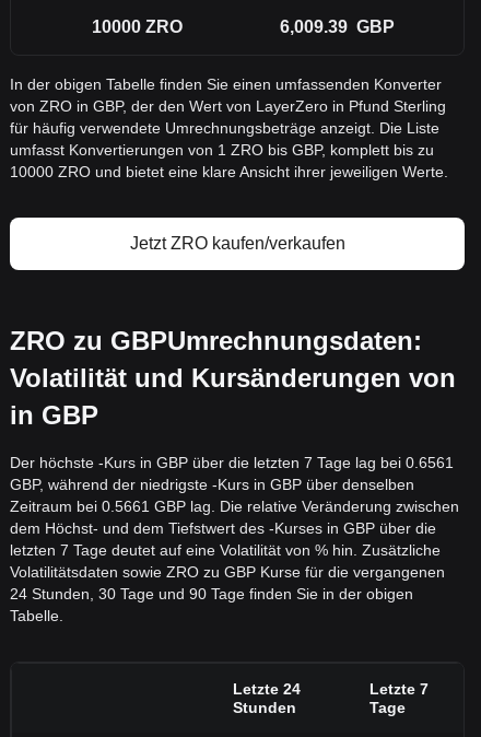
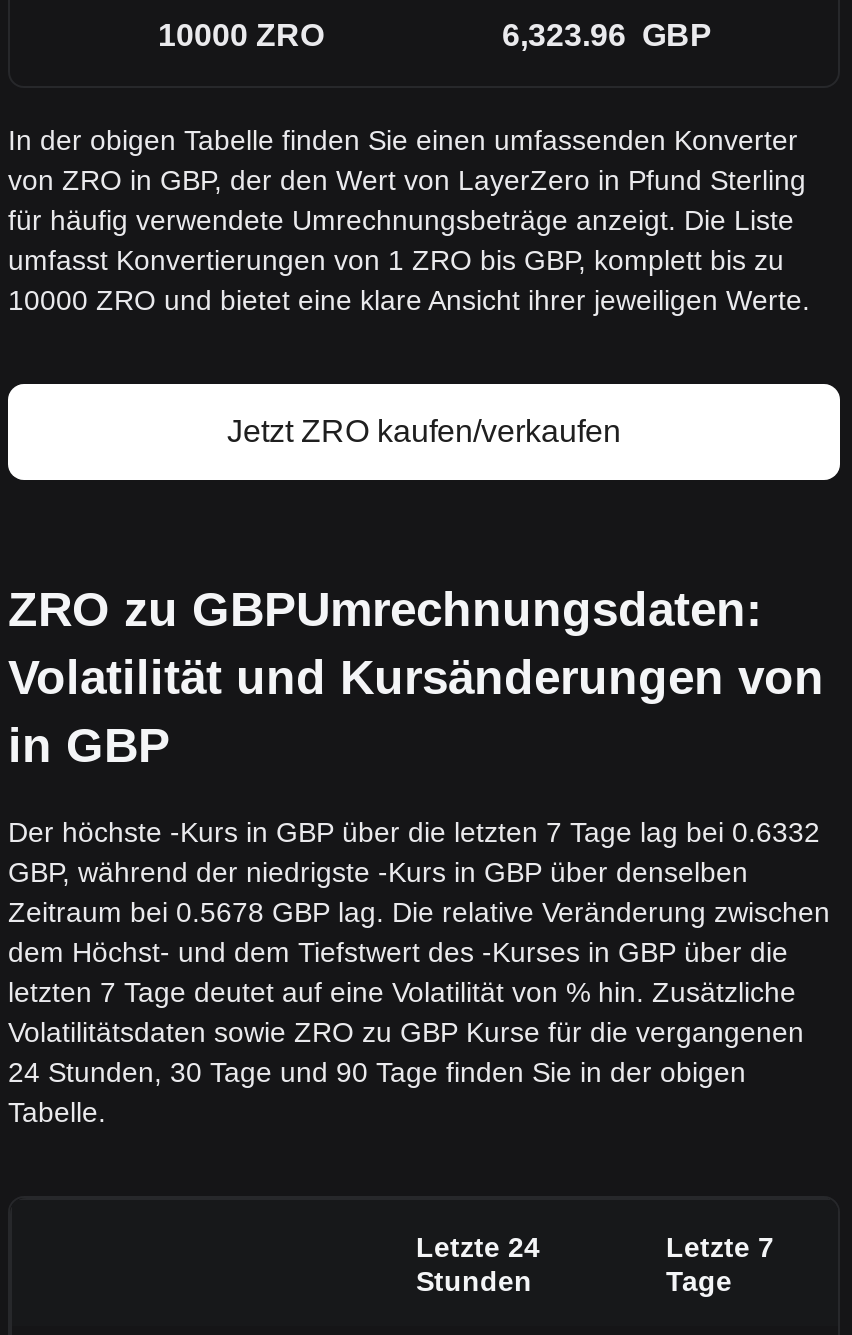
[280,17,395,36] 6,009.39 GBP -> [502,18,712,52] 6,323.96 GBP
[10,454,454,471] Der höchste -Kurs in GBP über die letzten 7 Tage lag bei 0.6561 -> [8,816,820,848] Der höchste -Kurs in GBP über die letzten 7 Tage lag bei 0.6332
[10,498,459,515] Zeitraum bei 0.5661 GBP lag. Die relative Veränderung zwischen -> [8,896,830,928] Zeitraum bei 0.5678 GBP lag. Die relative Veränderung zwischen

